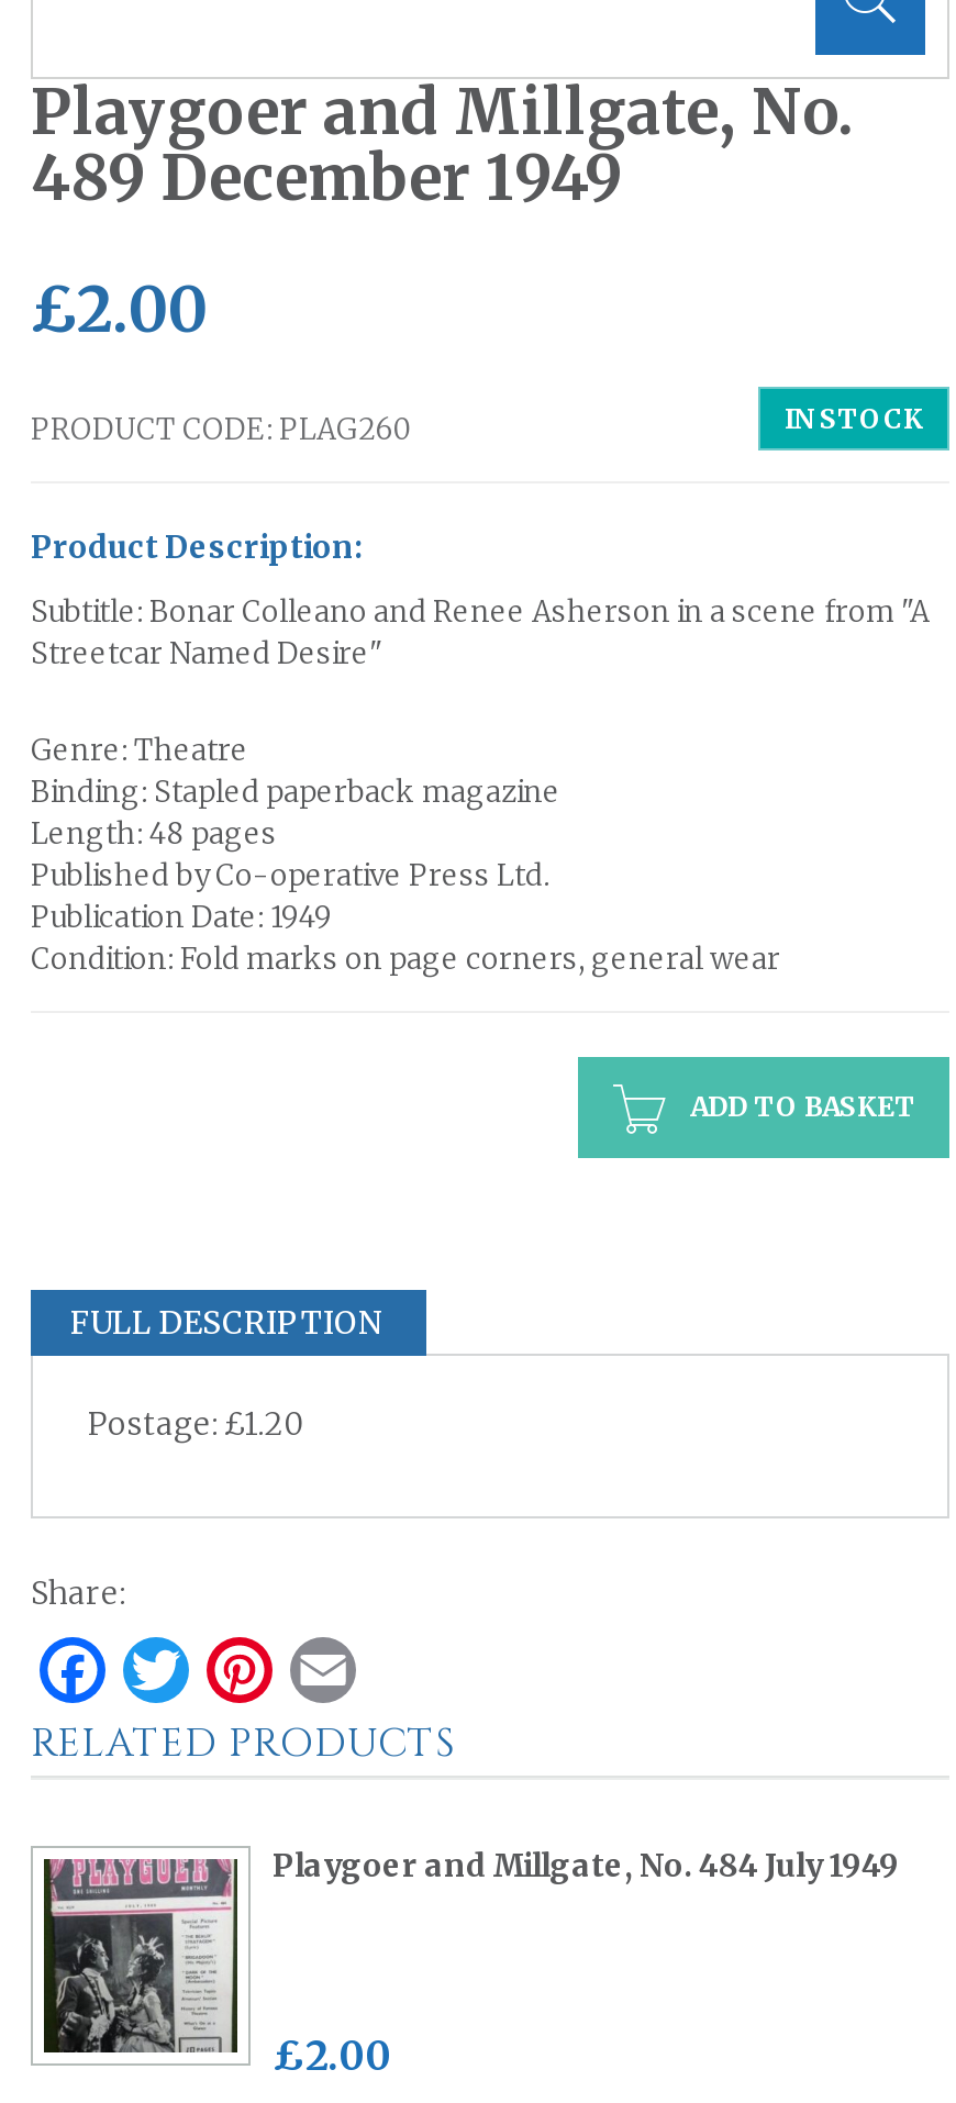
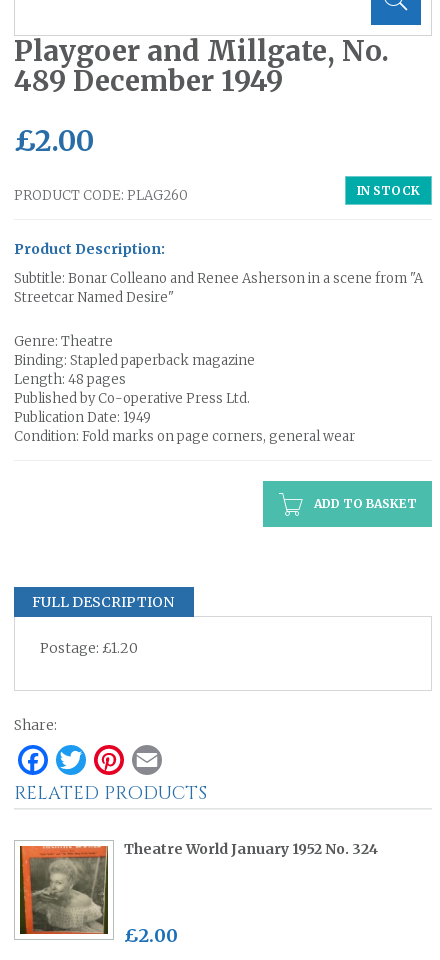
[44,1847,899,2055] [image] | Playgoer and Millgate, No. 484 July 1949 -> [20,840,378,935] [image] | Theatre World January 1952 No. 324

